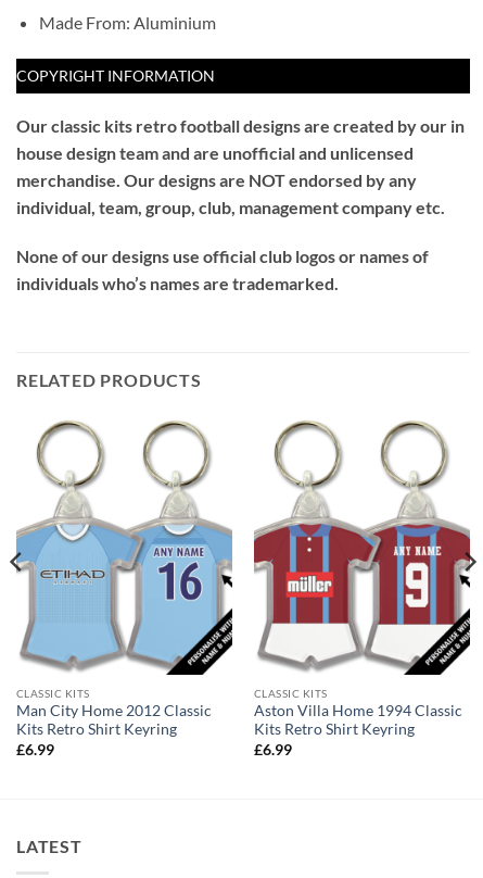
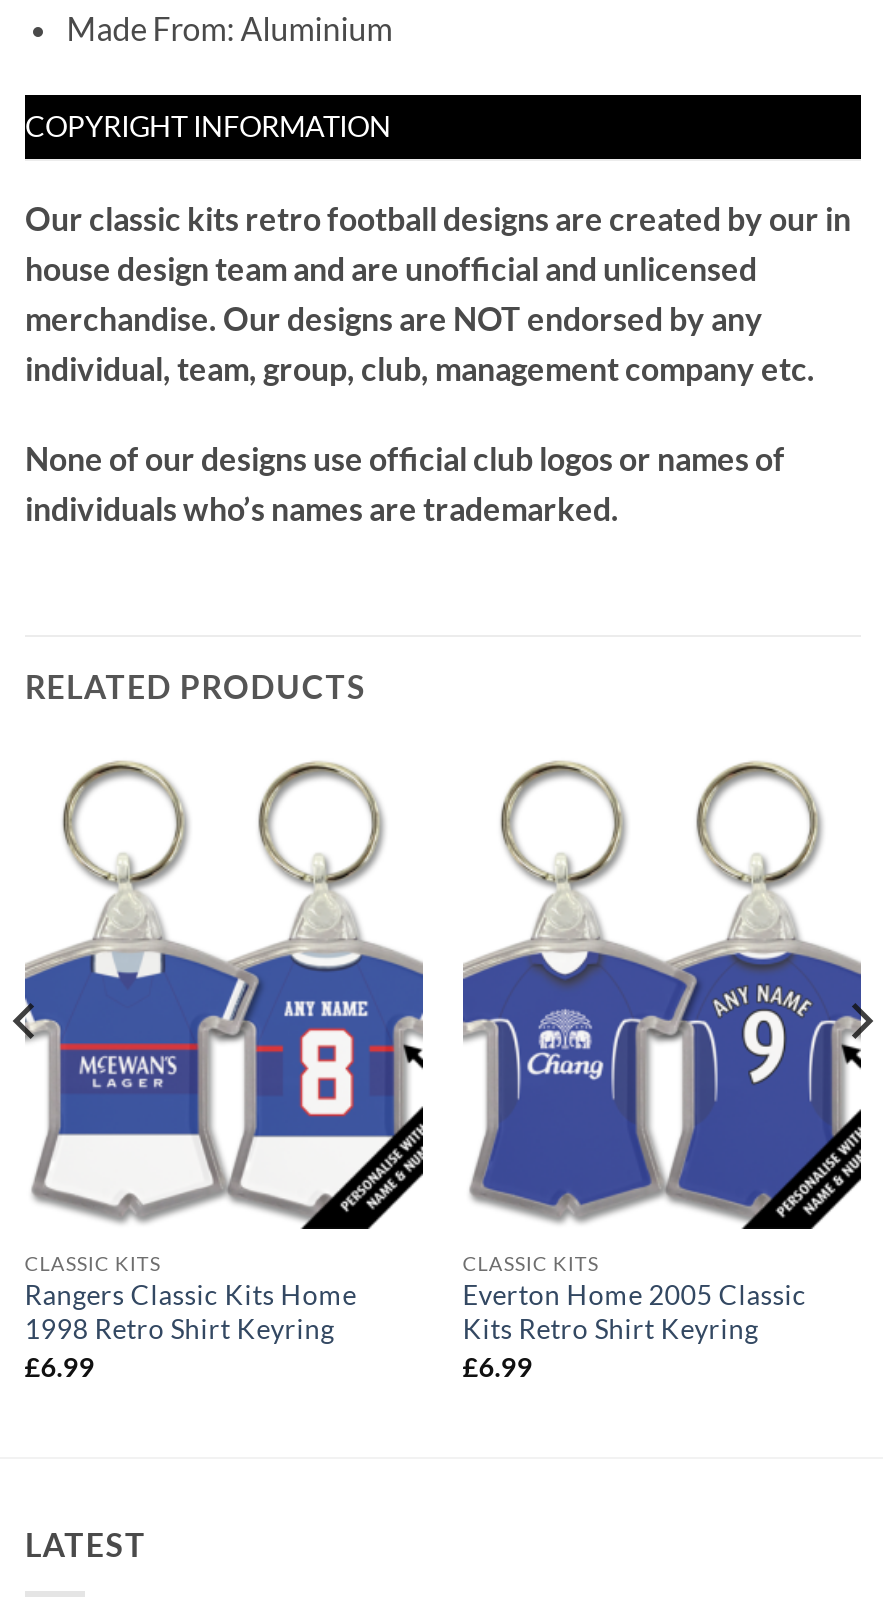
[16,525,232,738] [image] | Man City Home 2012 Classic | Kits Retro Shirt Keyring -> [25,953,423,1346] [image] | Rangers Classic Kits Home | 1998 Retro Shirt Keyring
[254,523,470,720] [image] | Aston Villa Home 1994 Classic -> [463,951,861,1312] [image] | Everton Home 2005 Classic

